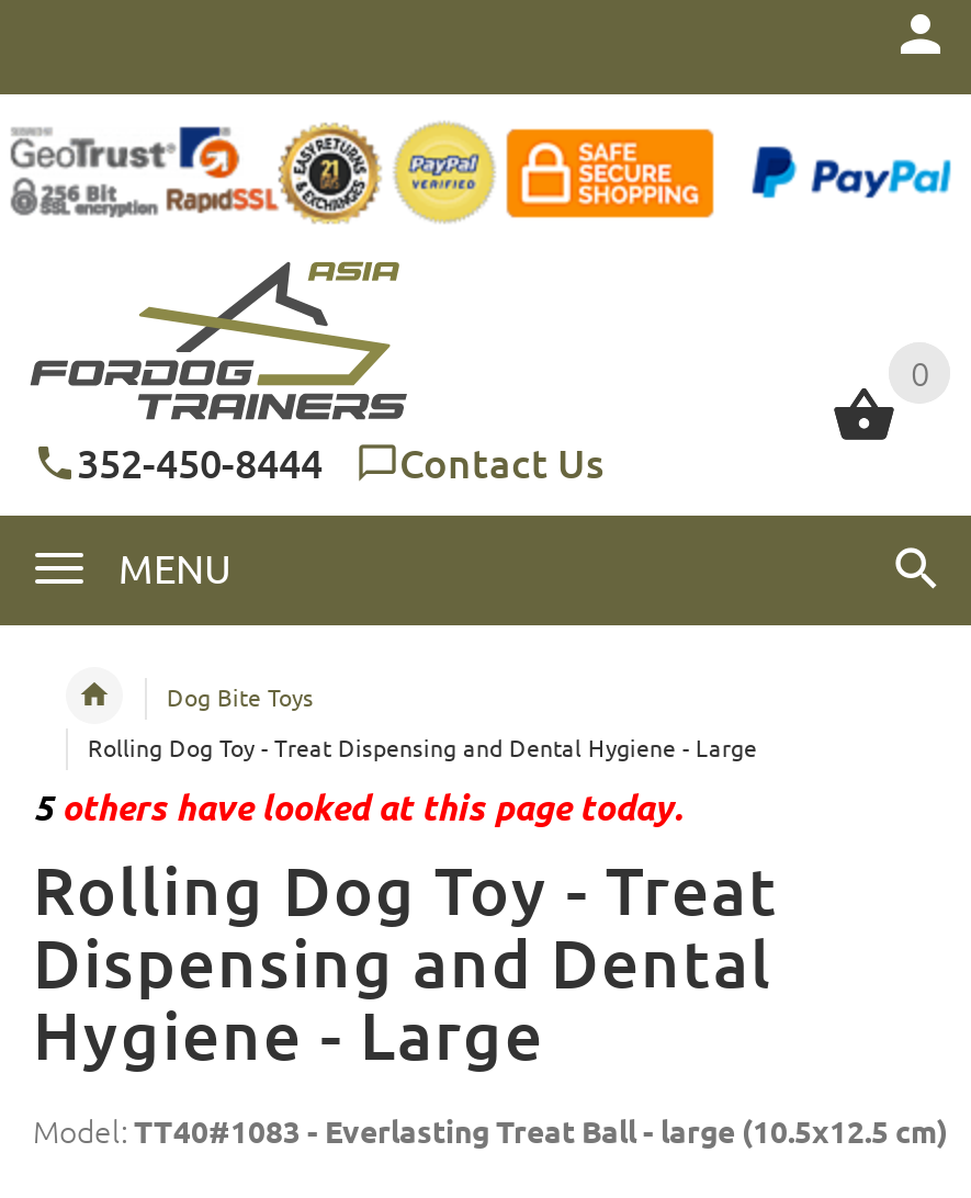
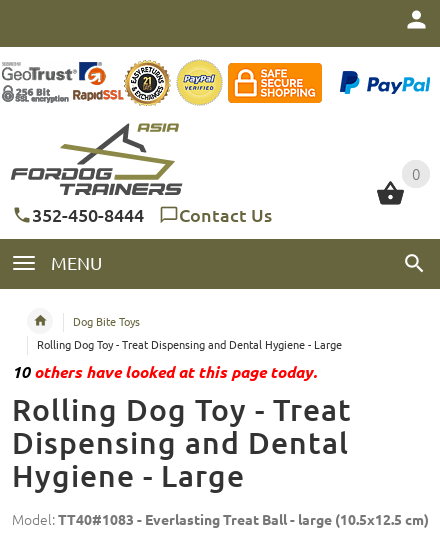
[33,784,682,830] 5 others have looked at this page today. -> [12,361,317,382] 10 others have looked at this page today.

